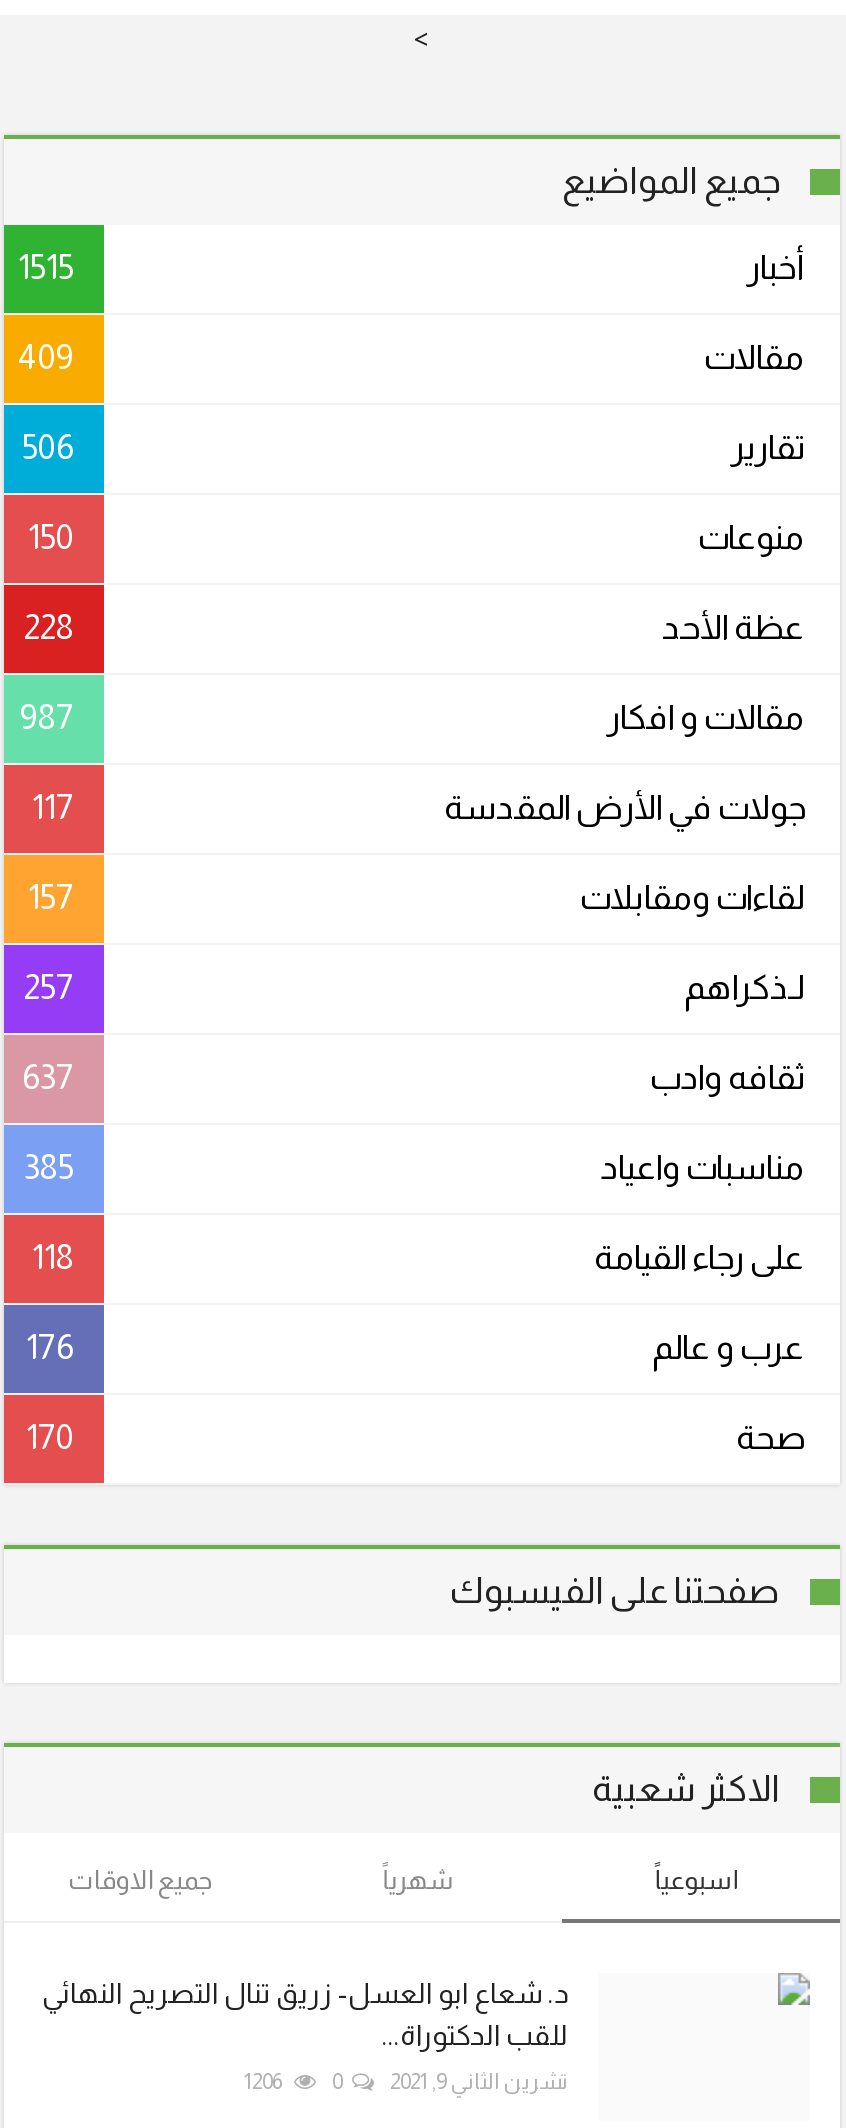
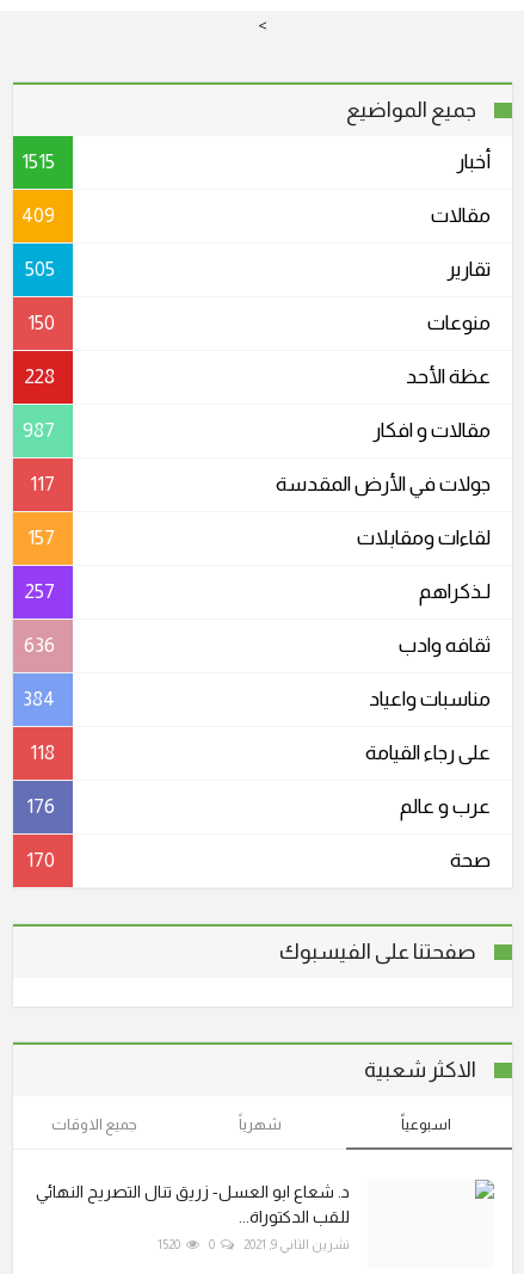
[22,429,74,467] 506 -> [25,258,55,280] 505
[22,1059,74,1097] 637 -> [24,634,55,656] 636
[24,1149,74,1187] 385 -> [23,688,55,710] 384
[244,2069,342,2093] 1206 0 -> [158,1237,215,1251] 1520 0

